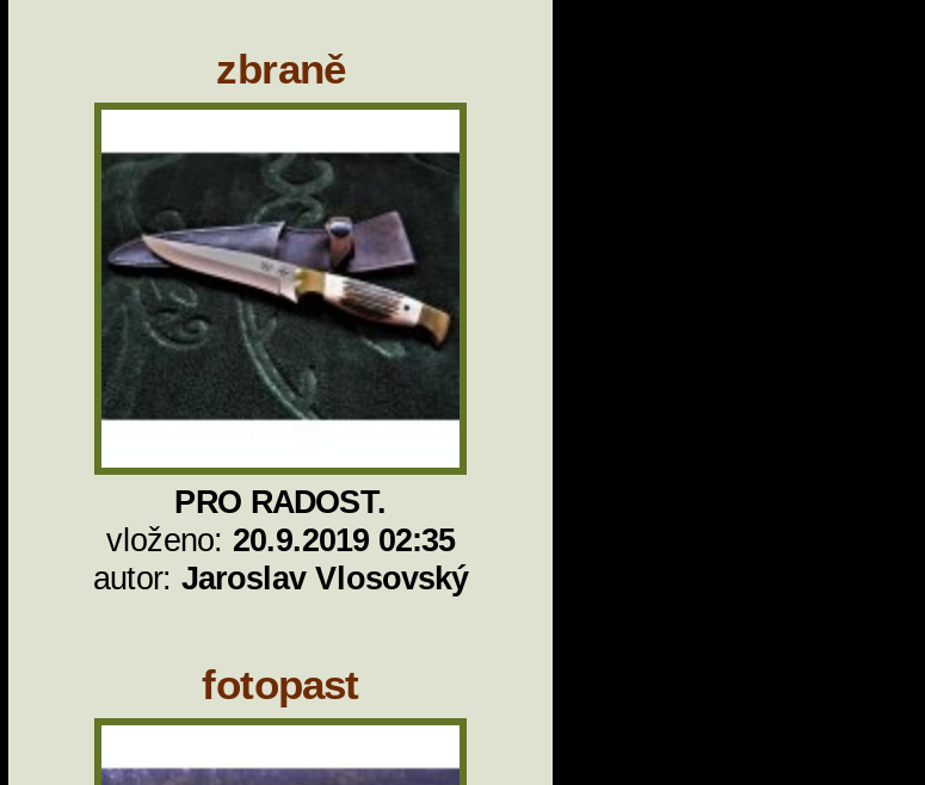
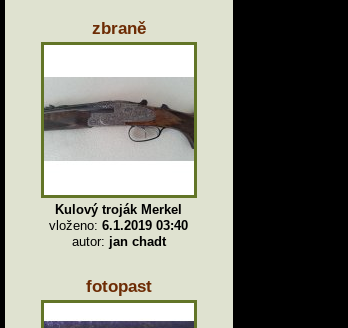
[93,150,468,597] [image] | PRO RADOST. | vloženo: 20.9.2019 02:35 | autor: Jaroslav Vlosovský -> [43,63,195,249] [image] | Kulový troják Merkel | vloženo: 6.1.2019 03:40 | autor: jan chadt

